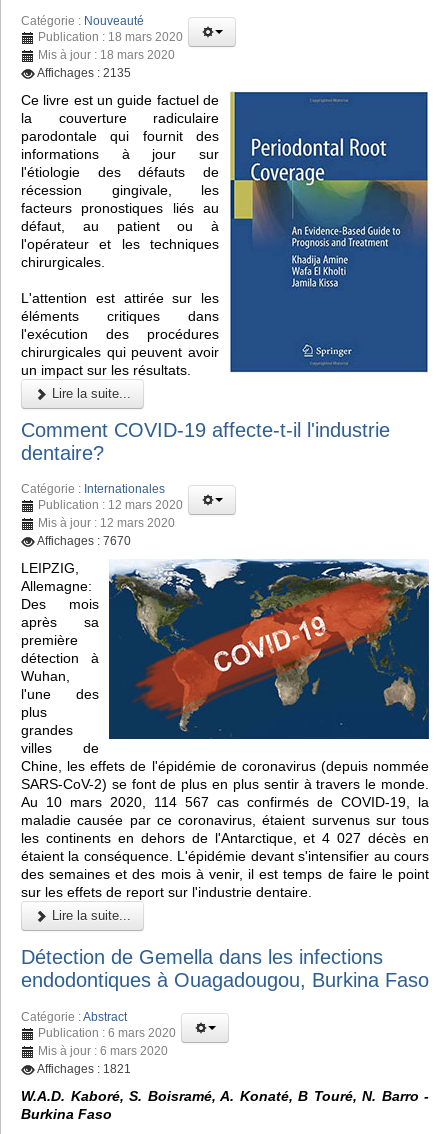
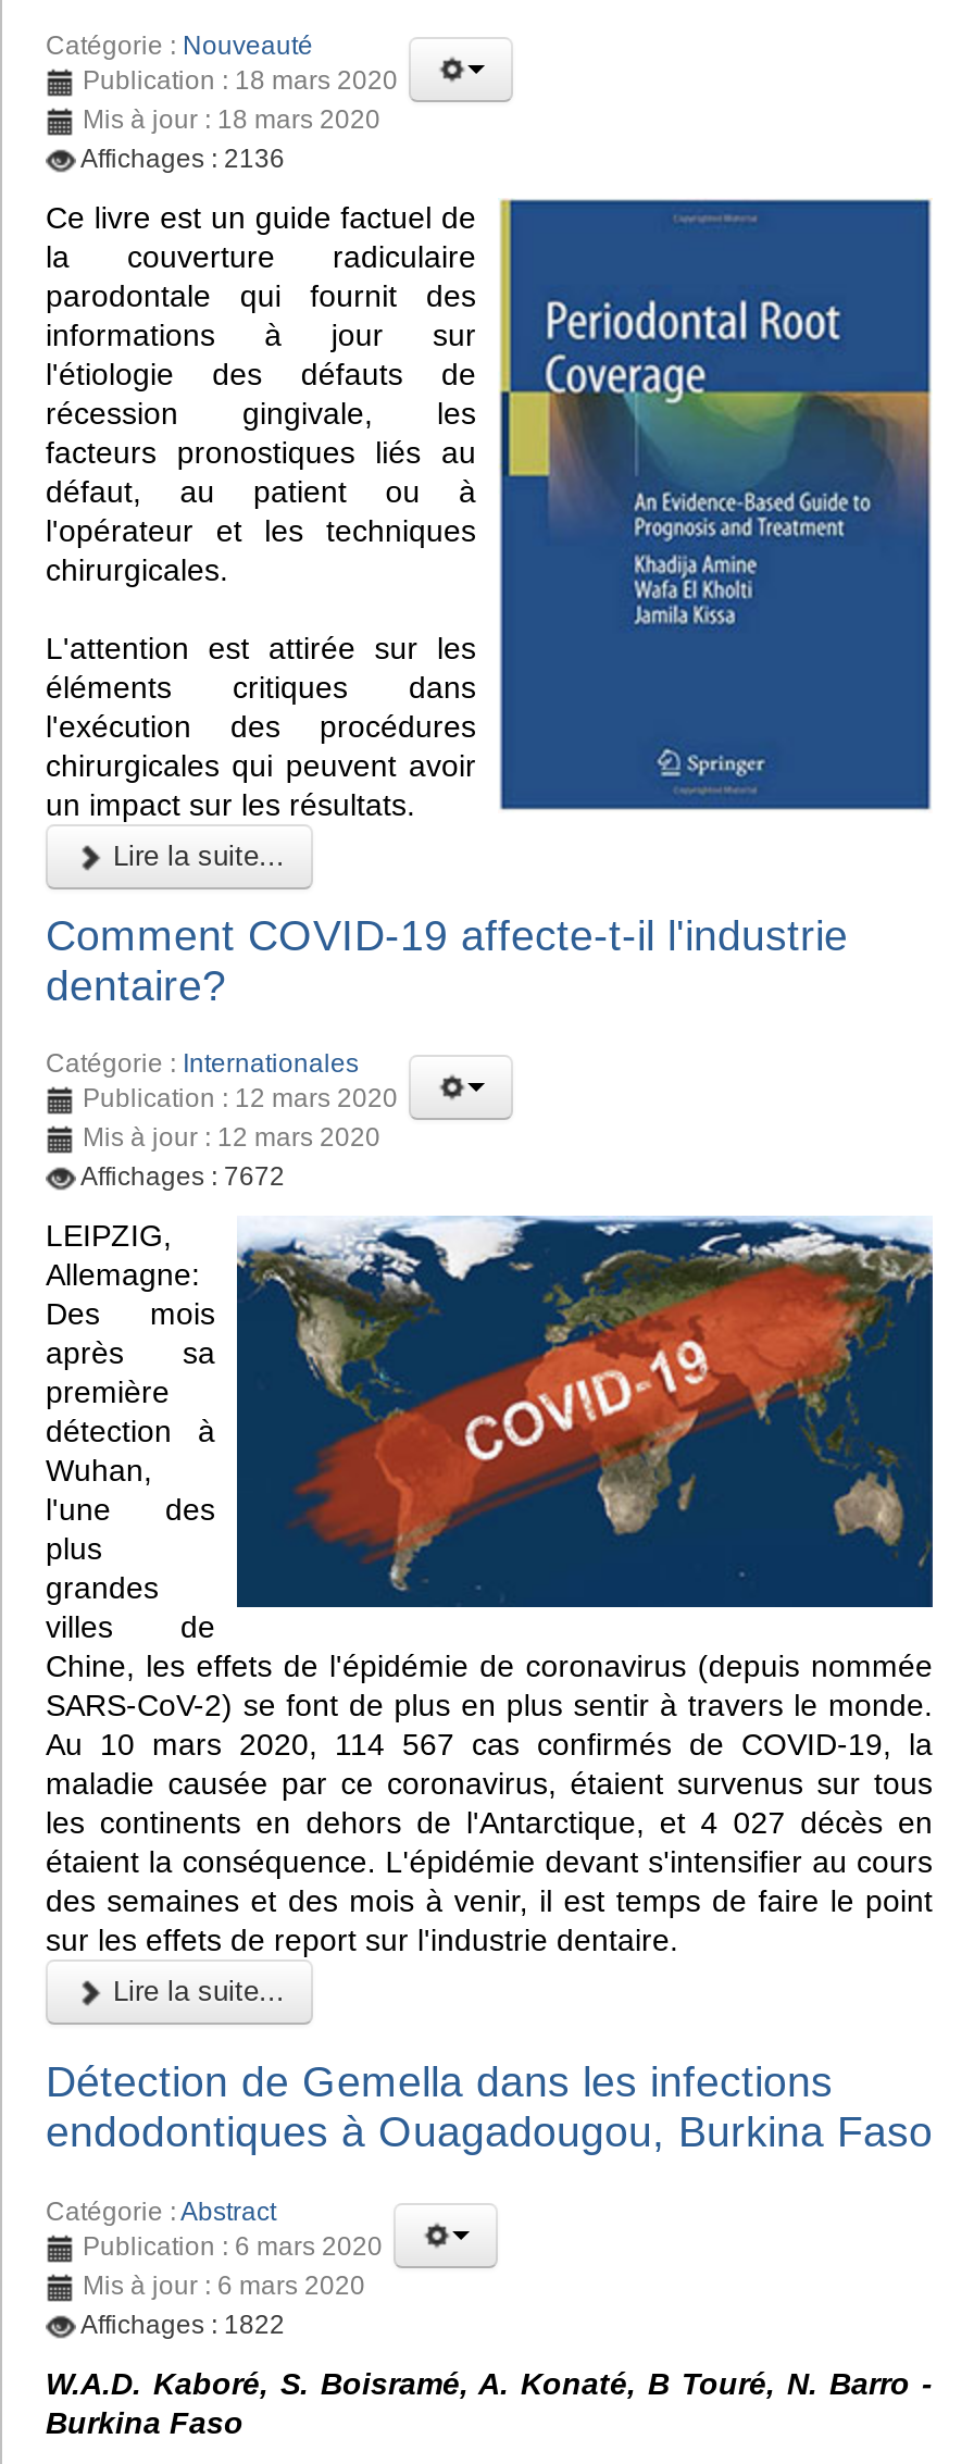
[37,66,131,80] Affichages : 2135 -> [80,143,285,174] Affichages : 2136
[37,534,131,548] Affichages : 7670 -> [80,1162,285,1192] Affichages : 7672
[37,1062,131,1076] Affichages : 1821 -> [80,2309,285,2340] Affichages : 1822

